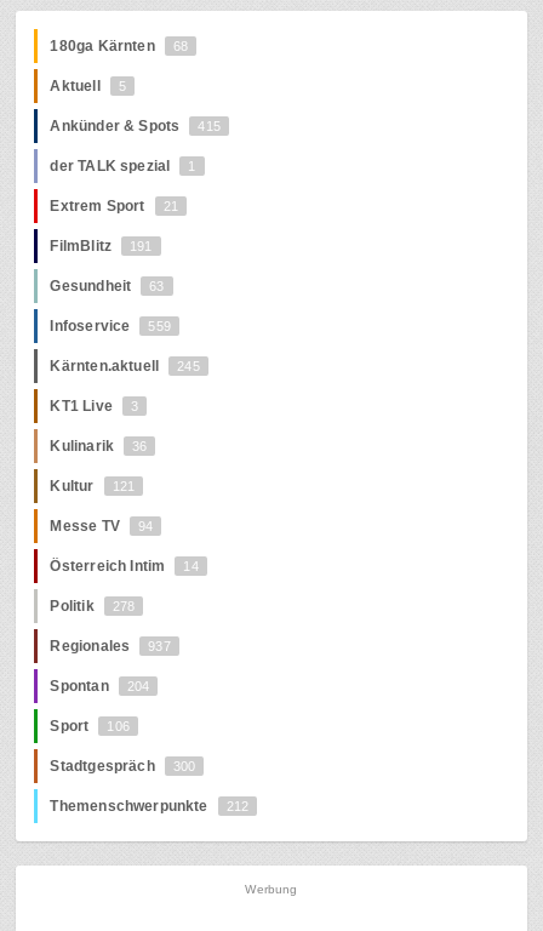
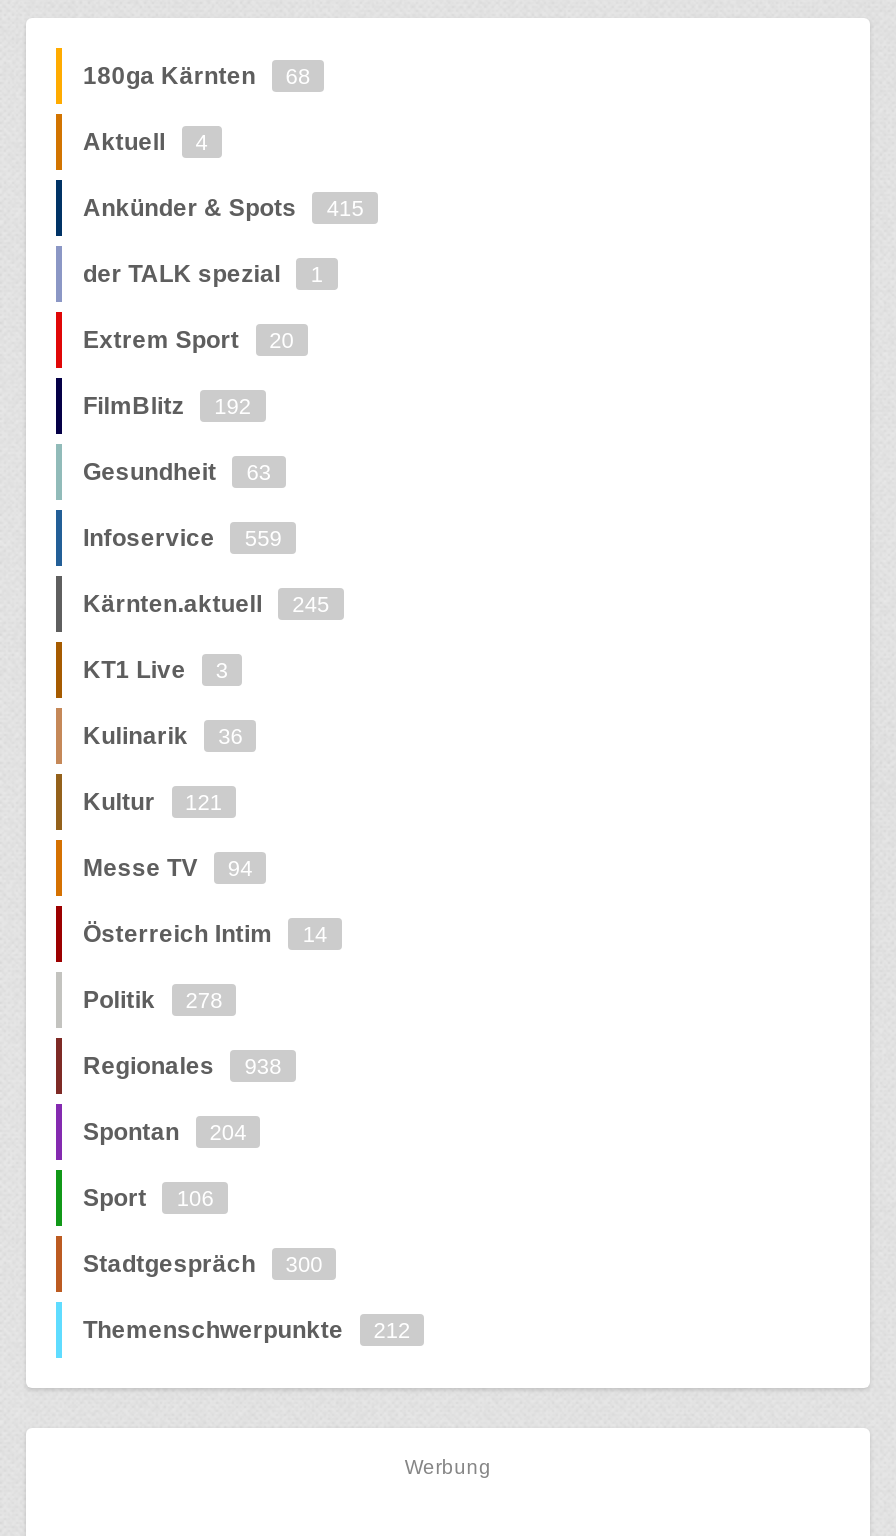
[50,77,126,94] Aktuell 5 -> [83,128,208,156] Aktuell 4
[50,197,178,214] Extrem Sport 21 -> [83,326,294,354] Extrem Sport 20
[50,237,152,254] FilmBlitz 191 -> [83,392,251,420] FilmBlitz 192
[50,637,171,654] Regionales 937 -> [83,1052,282,1080] Regionales 938

